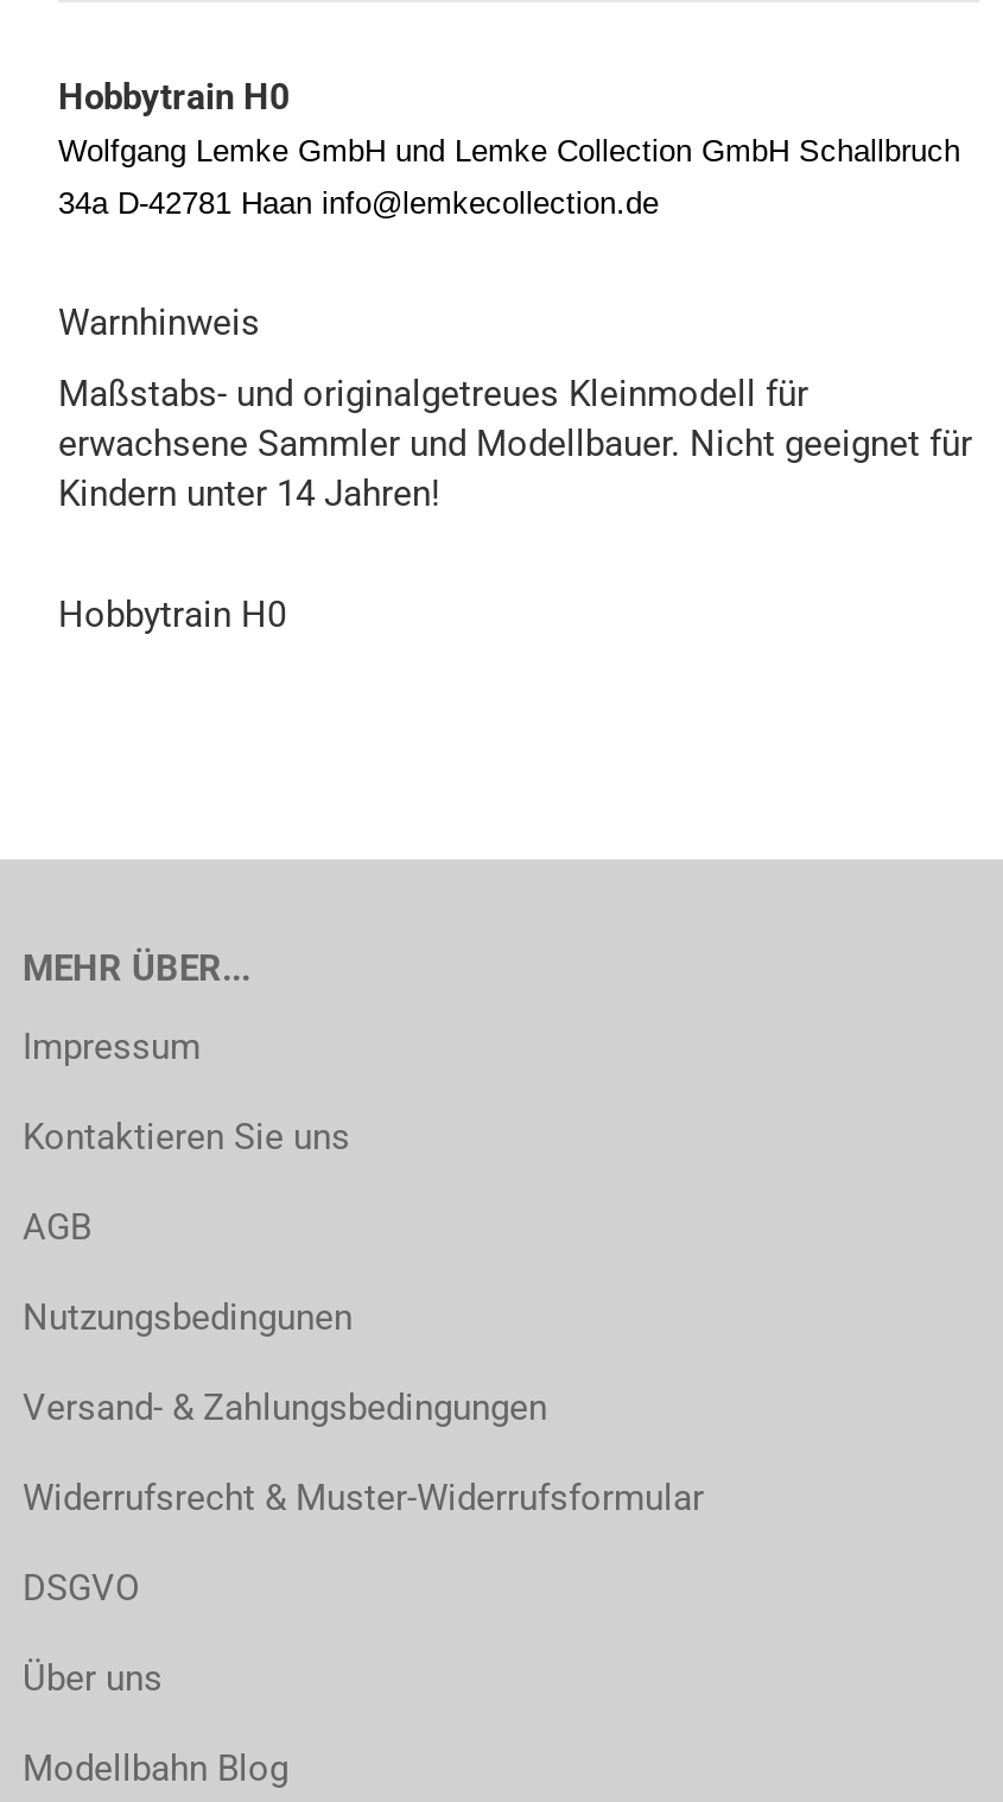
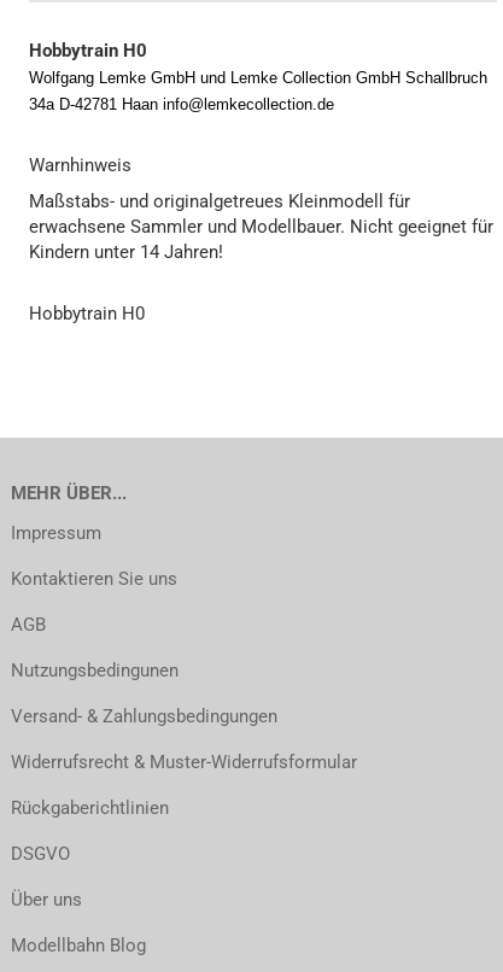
none -> [11,797,169,819] Rückgaberichtlinien

